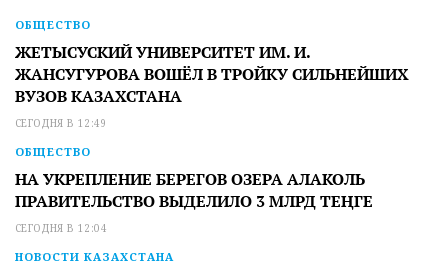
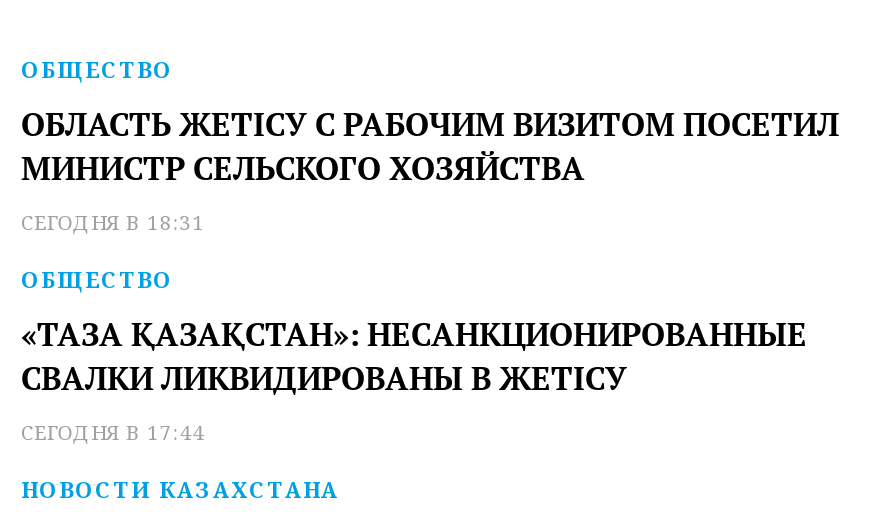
[15,41,409,130] ЖЕТЫСУСКИЙ УНИВЕРСИТЕТ ИМ. И. | ЖАНСУГУРОВА ВОШЁЛ В ТРОЙКУ СИЛЬНЕЙШИХ | ВУЗОВ КАЗАХСТАНА | СЕГОДНЯ В 12:49 -> [21,101,839,235] ОБЛАСТЬ ЖЕТІСУ С РАБОЧИМ ВИЗИТОМ ПОСЕТИЛ | МИНИСТР СЕЛЬСКОГО ХОЗЯЙСТВА | СЕГОДНЯ В 18:31
[15,168,373,235] НА УКРЕПЛЕНИЕ БЕРЕГОВ ОЗЕРА АЛАКОЛЬ | ПРАВИТЕЛЬСТВО ВЫДЕЛИЛО 3 МЛРД ТЕҢГЕ | СЕГОДНЯ В 12:04 -> [21,311,807,445] «ТАЗА ҚАЗАҚСТАН»: НЕСАНКЦИОНИРОВАННЫЕ | СВАЛКИ ЛИКВИДИРОВАНЫ В ЖЕТІСУ | СЕГОДНЯ В 17:44

